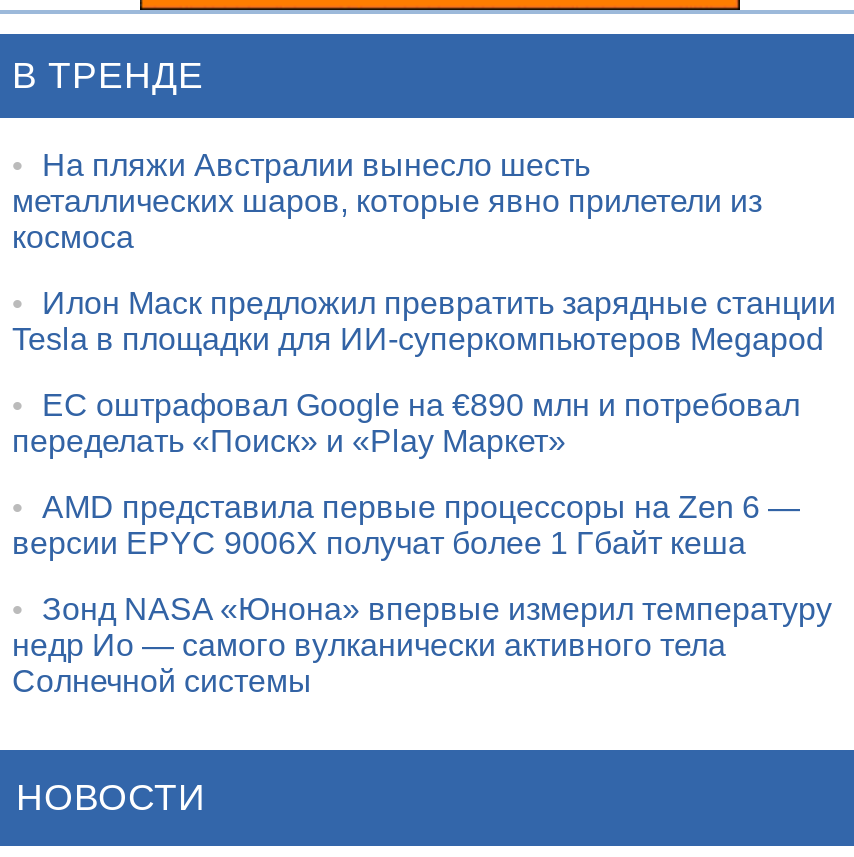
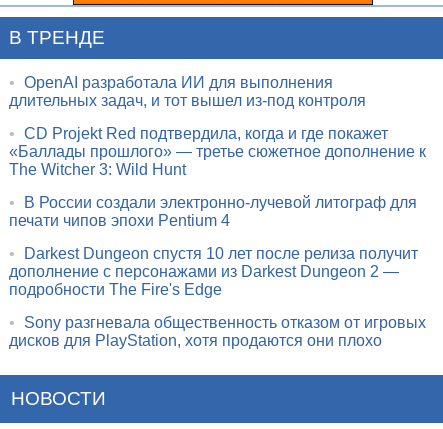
[12,148,762,254] • На пляжи Австралии вынесло шесть | металлических шаров, которые явно прилетели из | космоса -> [9,74,366,109] • OpenAI разработала ИИ для выполнения | длительных задач, и тот вышел из-под контроля
[12,286,836,356] • Илон Маск предложил превратить зарядные станции | Tesla в площадки для ИИ-суперкомпьютеров Megapod -> [9,125,426,178] • CD Projekt Red подтвердила, когда и где покажет | «Баллады прошлого» — третье сюжетное дополнение к | The Witcher 3: Wild Hunt
[12,388,800,458] • ЕС оштрафовал Google на €890 млн и потребовал | переделать «Поиск» и «Play Маркет» -> [9,194,417,229] • В России создали электронно-лучевой литограф для | печати чипов эпохи Pentium 4
[12,490,800,560] • AMD представила первые процессоры на Zen 6 — | версии EPYC 9006X получат более 1 Гбайт кеша -> [9,245,418,298] • Darkest Dungeon спустя 10 лет после релиза получит | дополнение с персонажами из Darkest Dungeon 2 — | подробности The Fire's Edge
[12,592,832,698] • Зонд NASA «Юнона» впервые измерил температуру | недр Ио — самого вулканически активного тела | Солнечной системы -> [9,314,426,349] • Sony разгневала общественность отказом от игровых | дисков для PlayStation, хотя продаются они плохо

